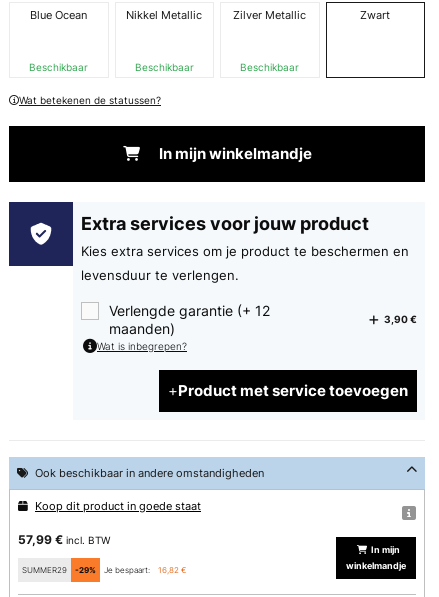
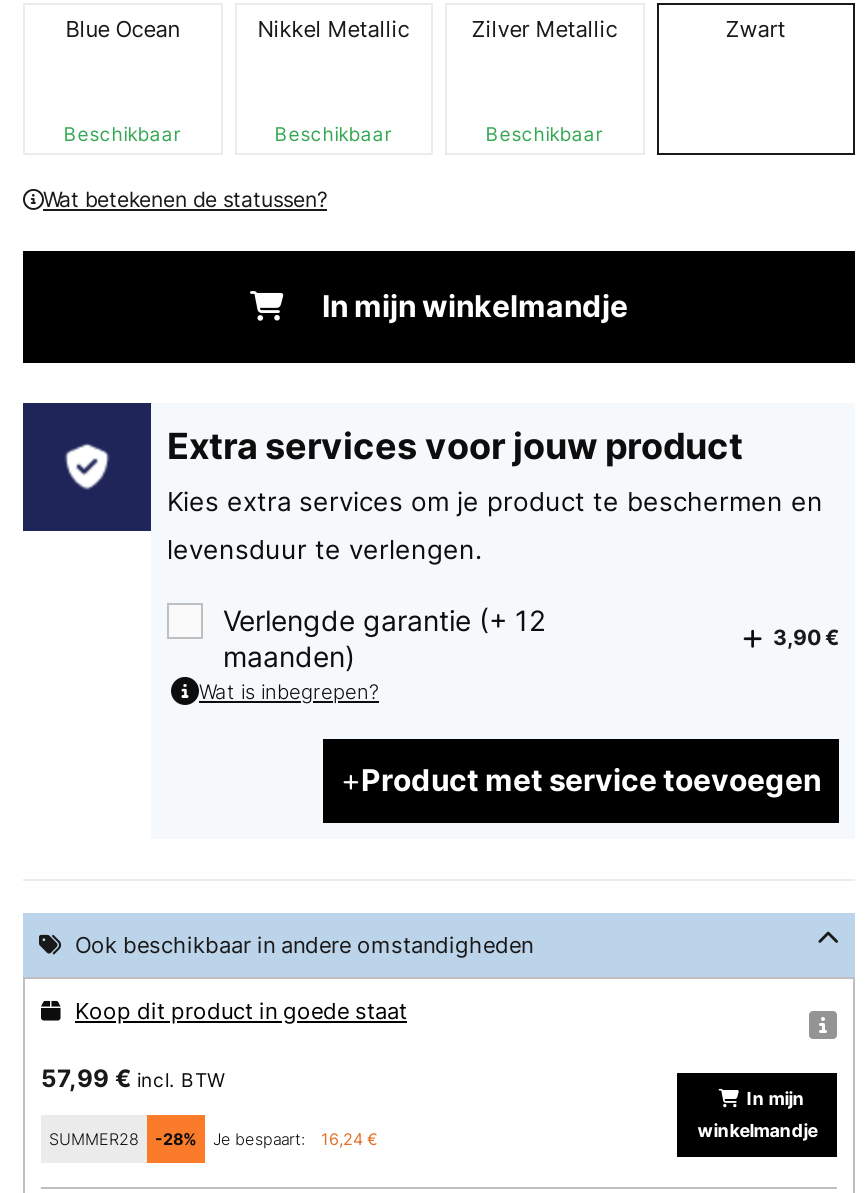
[22,565,96,575] SUMMER29 | -29% -> [49,1130,197,1150] SUMMER28 | -28%
[158,565,186,575] 16,82 € -> [321,1130,377,1150] 16,24 €

